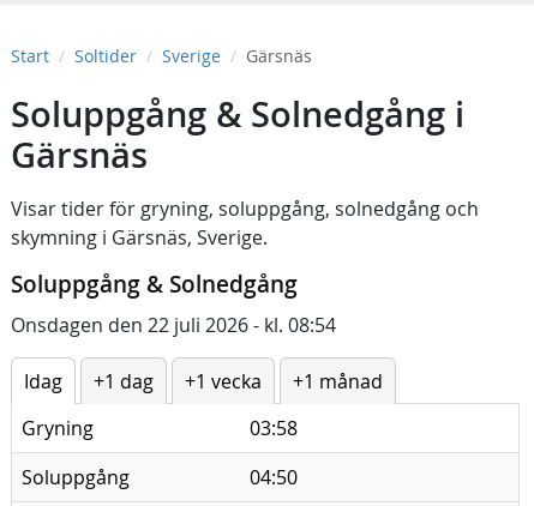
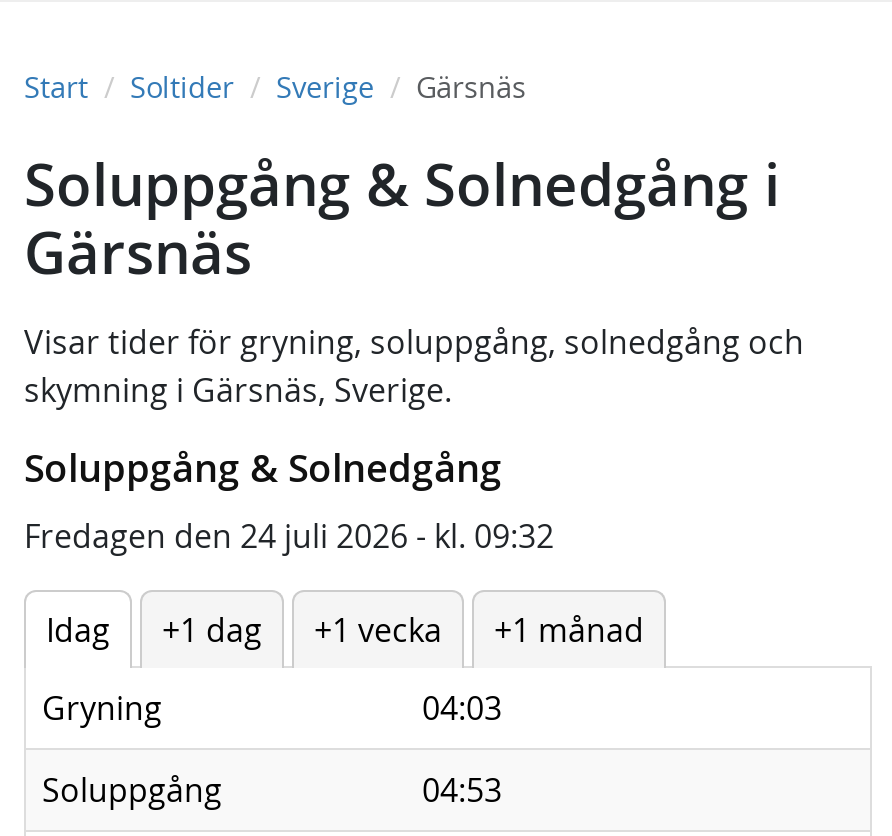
[11,312,336,338] Onsdagen den 22 juli 2026 - kl. 08:54 -> [24,514,554,558] Fredagen den 24 juli 2026 - kl. 09:32
[250,415,298,441] 03:58 -> [422,686,502,730] 04:03
[250,464,298,490] 04:50 -> [422,768,502,812] 04:53

